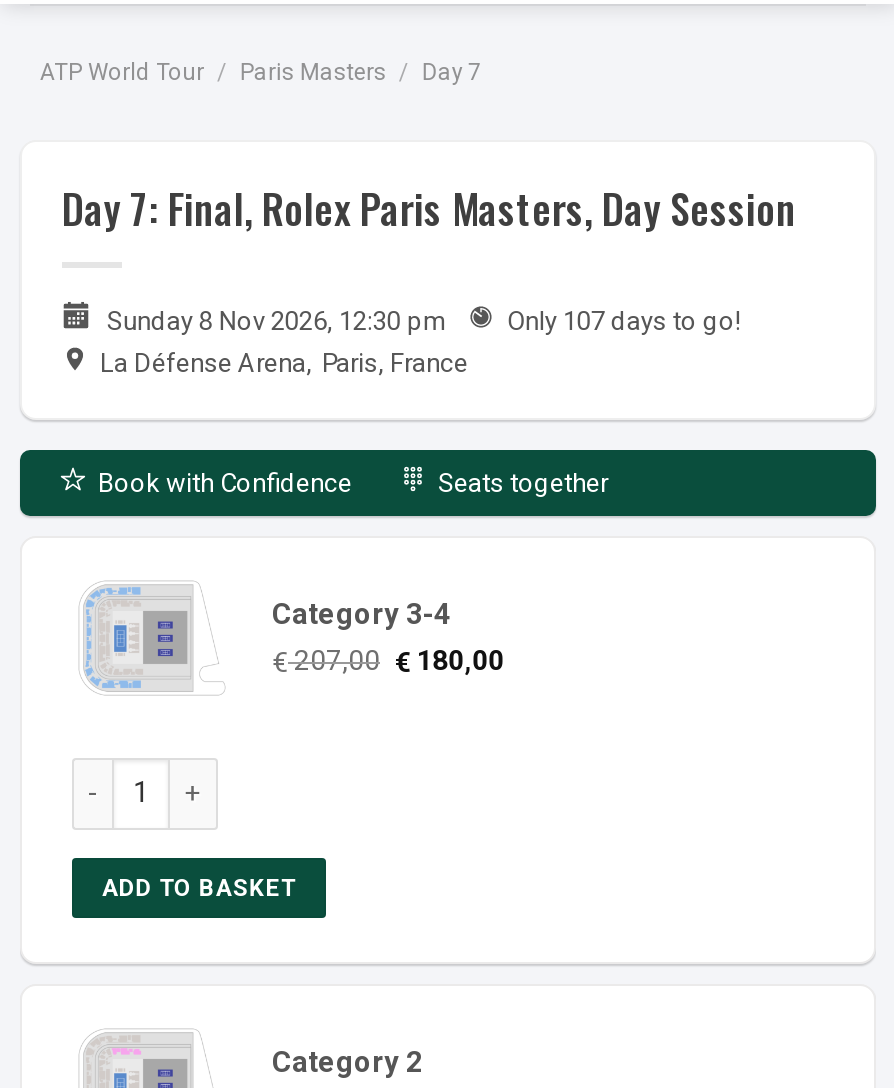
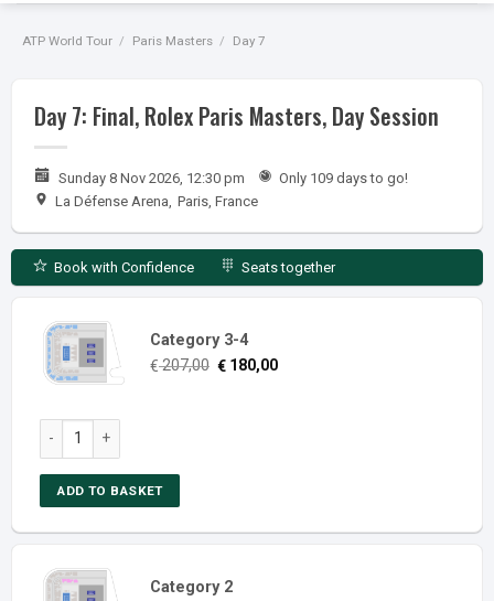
[495,306,741,336] Only 107 days to go! -> [273,170,408,186] Only 109 days to go!

